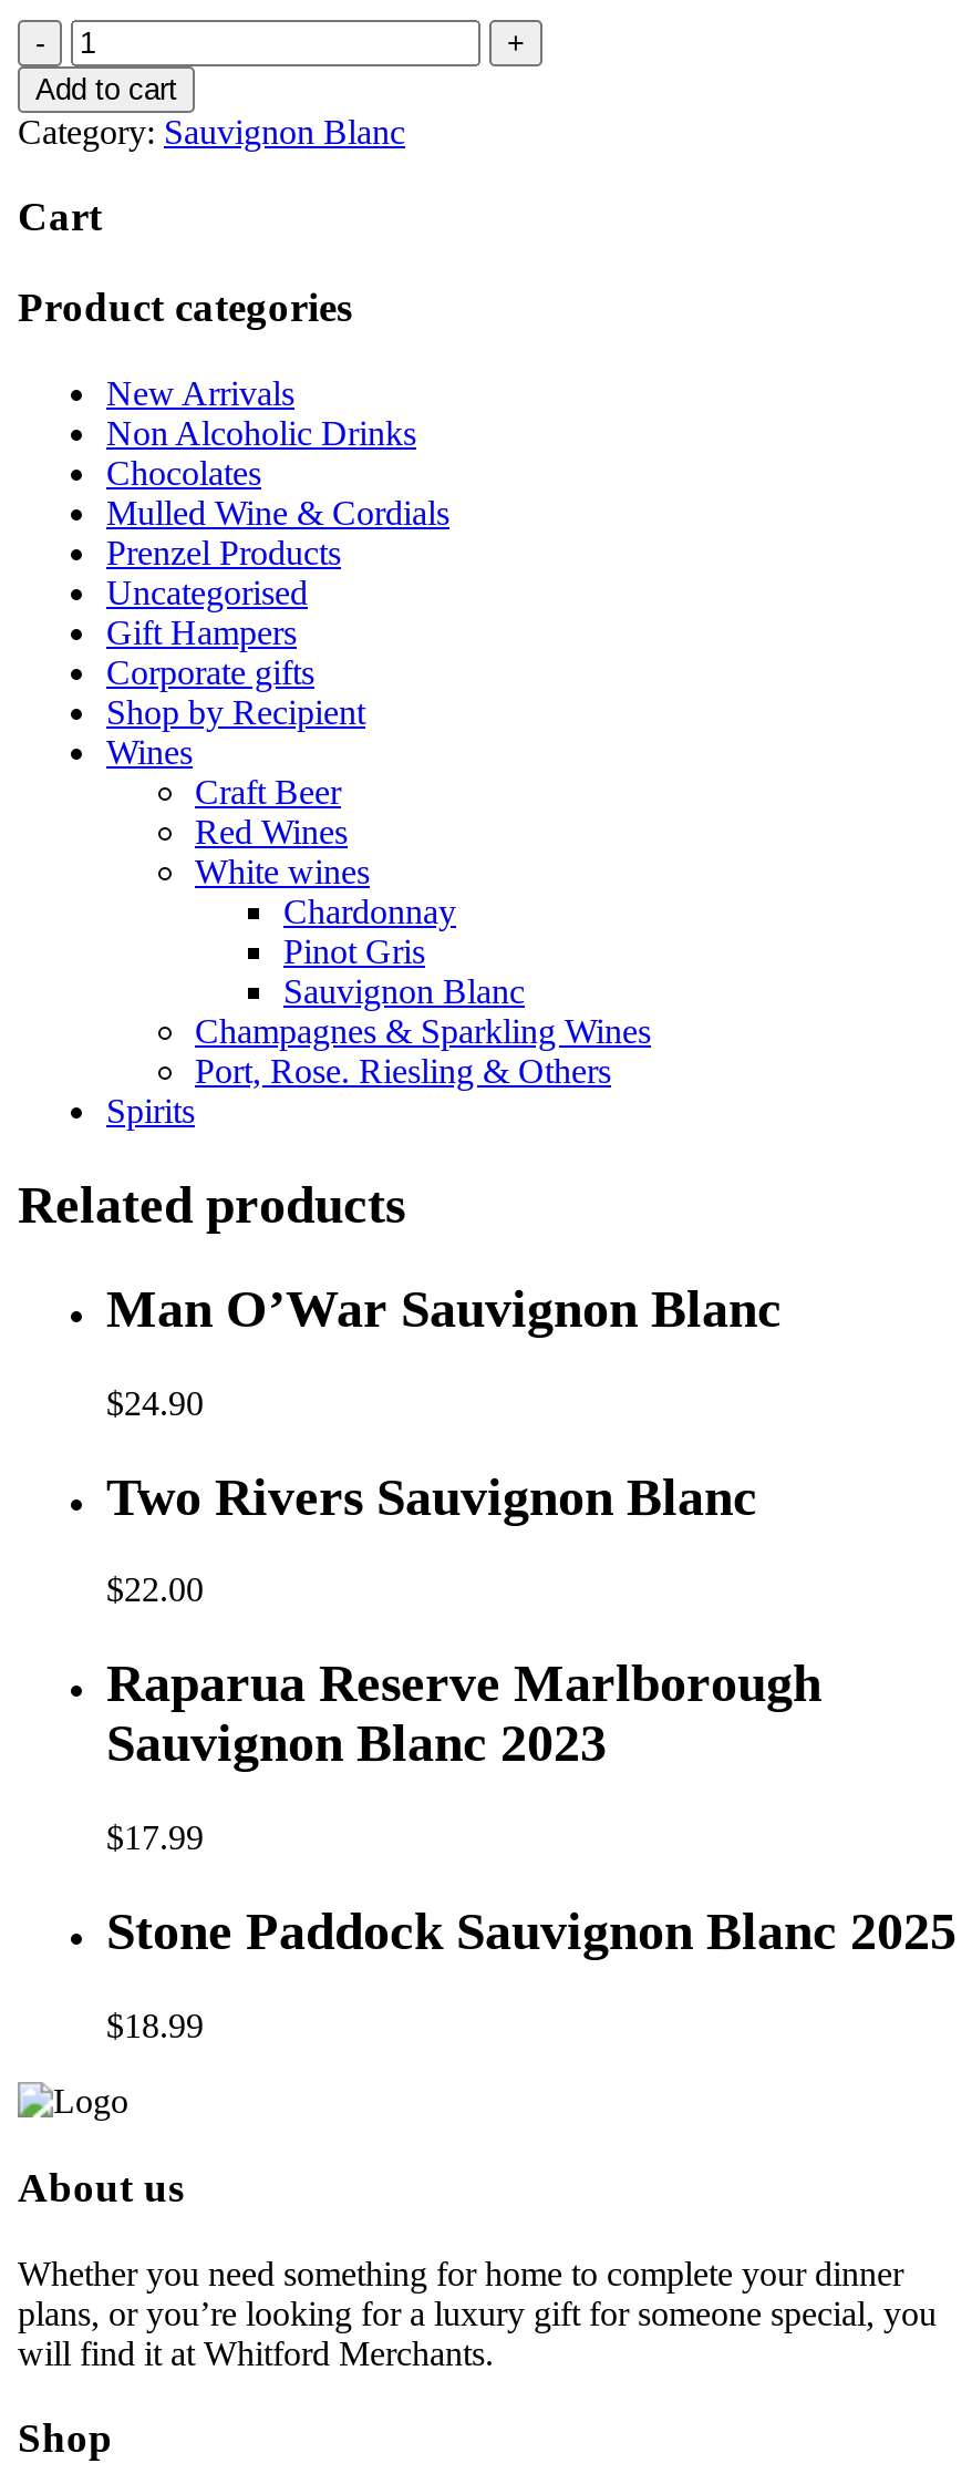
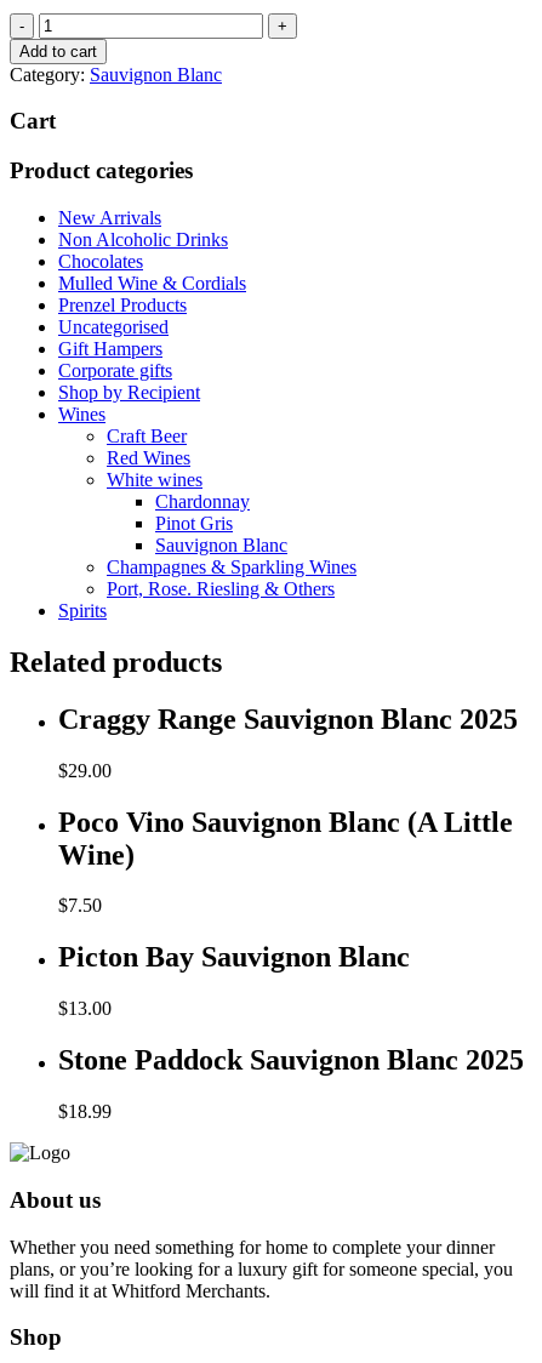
[106,1280,782,1337] Man O’War Sauvignon Blanc -> [58,703,518,734] Craggy Range Sauvignon Blanc 2025
[106,1383,204,1421] $24.90 -> [58,760,112,780] $29.00
[106,1467,757,1525] Two Rivers Sauvignon Blanc -> [58,806,513,870] Poco Vino Sauvignon Blanc (A Little | Wine)
[106,1571,204,1609] $22.00 -> [58,895,102,916] $7.50
[106,1655,821,1773] Raparua Reserve Marlborough | Sauvignon Blanc 2023 -> [58,941,410,973] Picton Bay Sauvignon Blanc
[106,1819,204,1857] $17.99 -> [58,998,112,1019] $13.00

